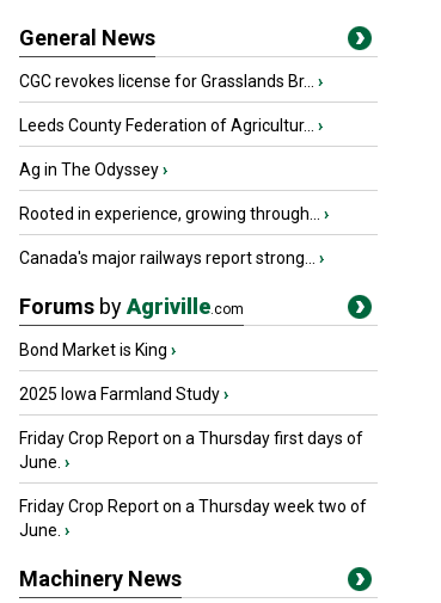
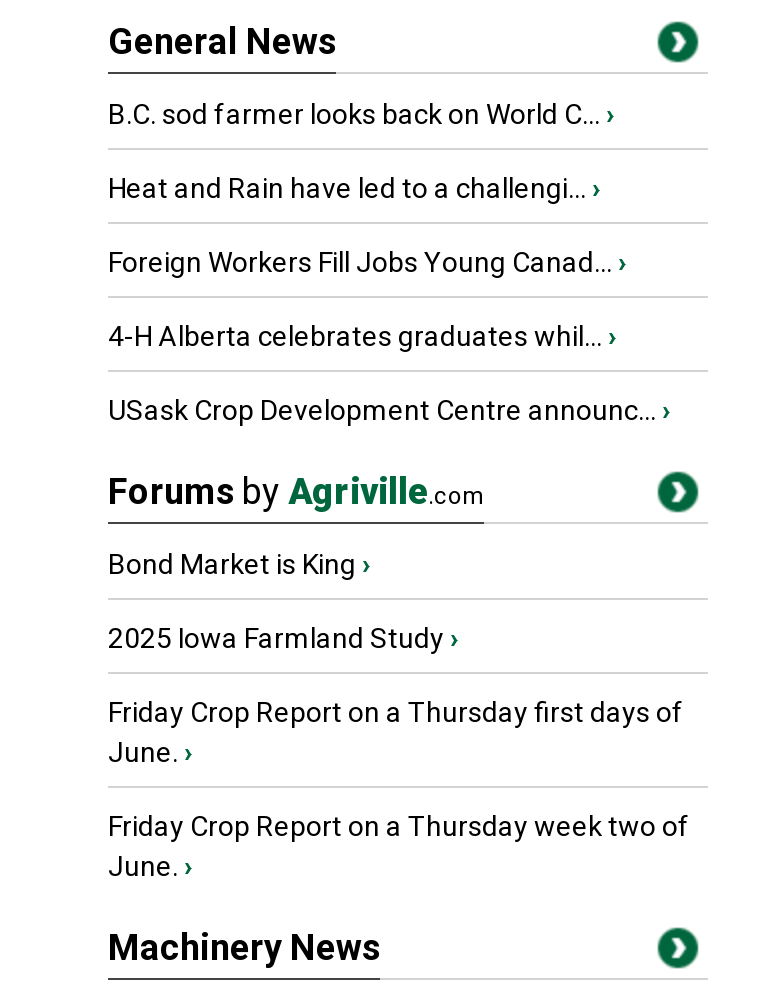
[19,72,323,91] CGC revokes license for Grasslands Br... › -> [108,98,614,130] B.C. sod farmer looks back on World C... ›
[19,116,323,135] Leeds County Federation of Agricultur... › -> [108,172,600,204] Heat and Rain have led to a challengi... ›
[19,160,167,179] Ag in The Odyssey › -> [108,246,626,278] Foreign Workers Fill Jobs Young Canad... ›
[19,204,329,223] Rooted in experience, growing through... › -> [108,320,616,352] 4-H Alberta celebrates graduates whil... ›
[19,248,324,267] Canada's major railways report strong... › -> [108,394,670,426] USask Crop Development Centre announc... ›

